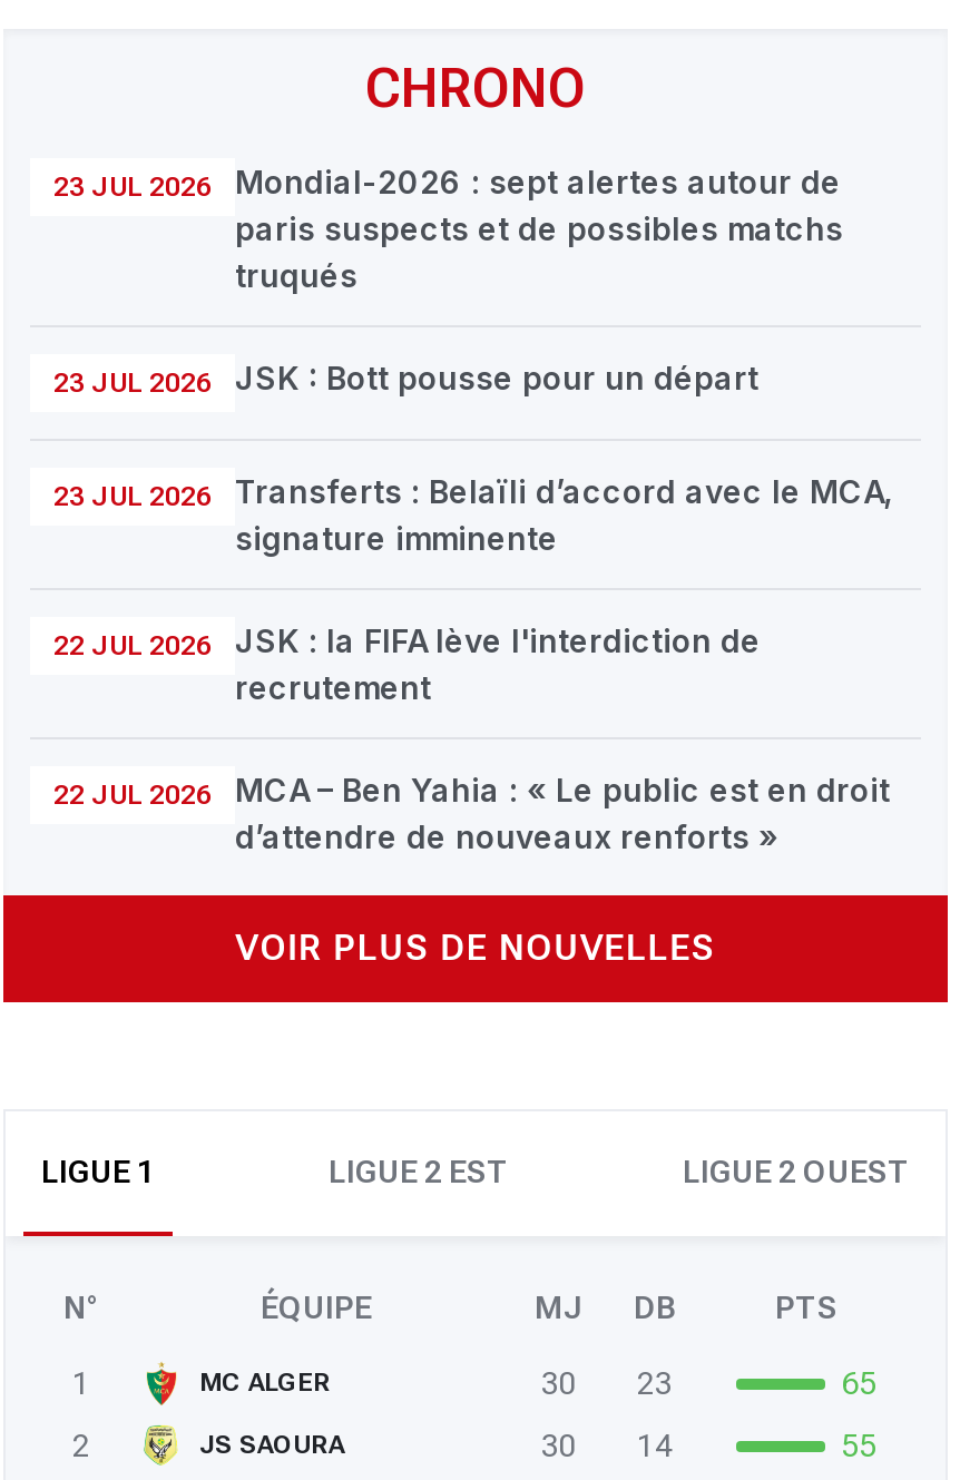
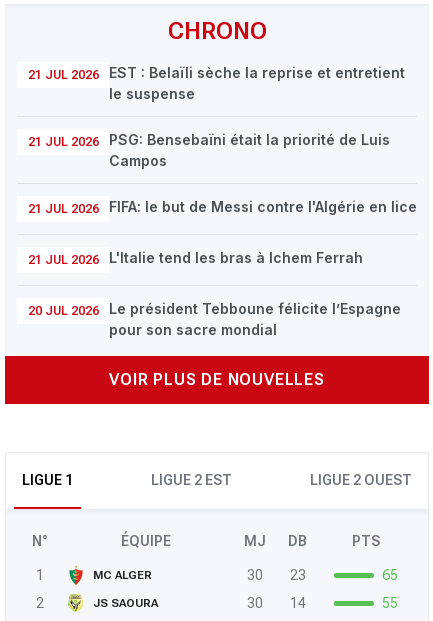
[53,163,843,295] 23 JUL 2026 | Mondial-2026 : sept alertes autour de | paris suspects et de possibles matchs | truqués -> [27,64,405,102] 21 JUL 2026 | EST : Belaïli sèche la reprise et entretient | le suspense
[53,359,758,400] 23 JUL 2026 | JSK : Bott pousse pour un départ -> [27,131,390,169] 21 JUL 2026 | PSG: Bensebaïni était la priorité de Luis | Campos
[53,473,892,558] 23 JUL 2026 | Transferts : Belaïli d’accord avec le MCA, | signature imminente -> [27,198,417,216] 21 JUL 2026 | FIFA: le but de Messi contre l'Algérie en lice
[53,622,761,707] 22 JUL 2026 | JSK : la FIFA lève l'interdiction de | recrutement -> [27,249,363,267] 21 JUL 2026 | L'Italie tend les bras à Ichem Ferrah
[53,772,890,856] 22 JUL 2026 | MCA – Ben Yahia : « Le public est en droit | d’attendre de nouveaux renforts » -> [27,300,401,338] 20 JUL 2026 | Le président Tebboune félicite l’Espagne | pour son sacre mondial

